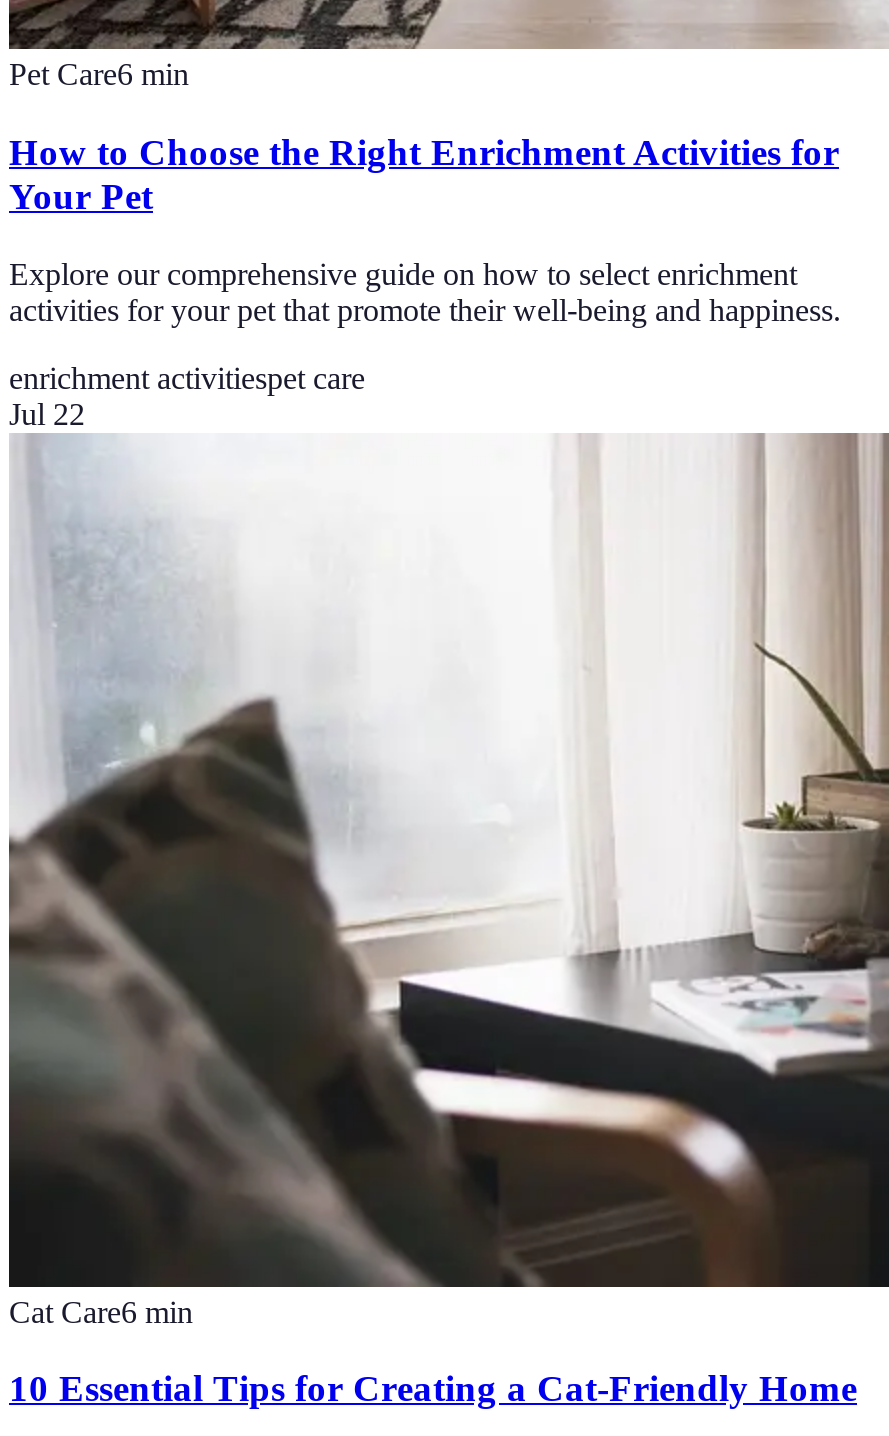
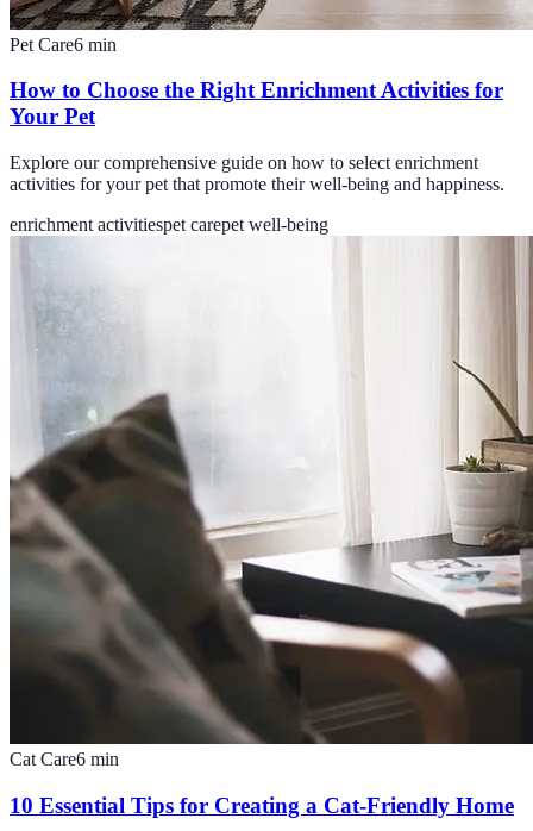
[9,360,365,430] enrichment activitiespet care | Jul 22 -> [10,214,328,235] enrichment activitiespet carepet well-being

